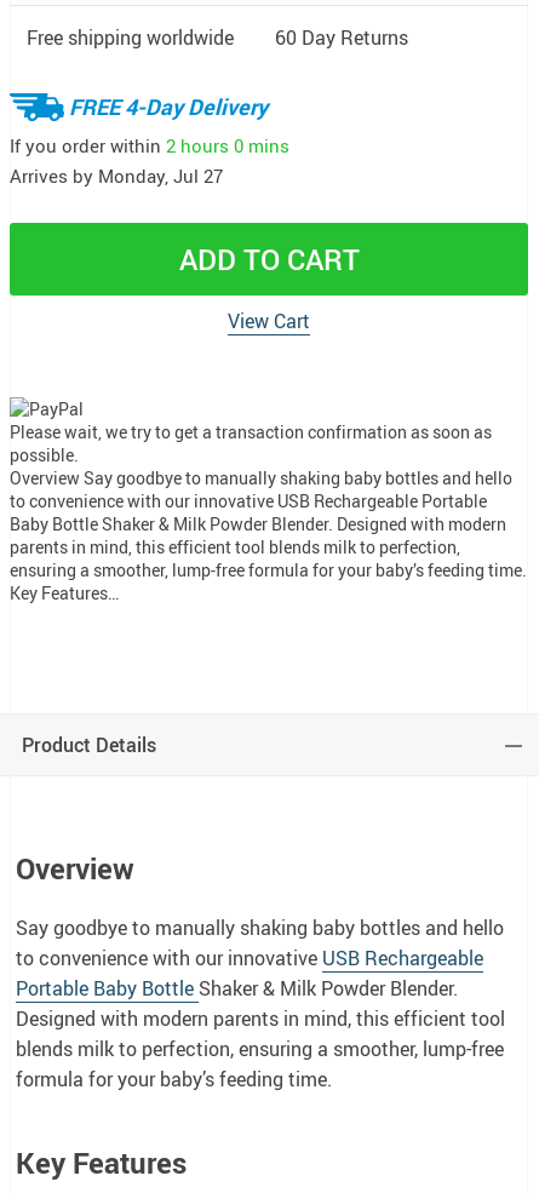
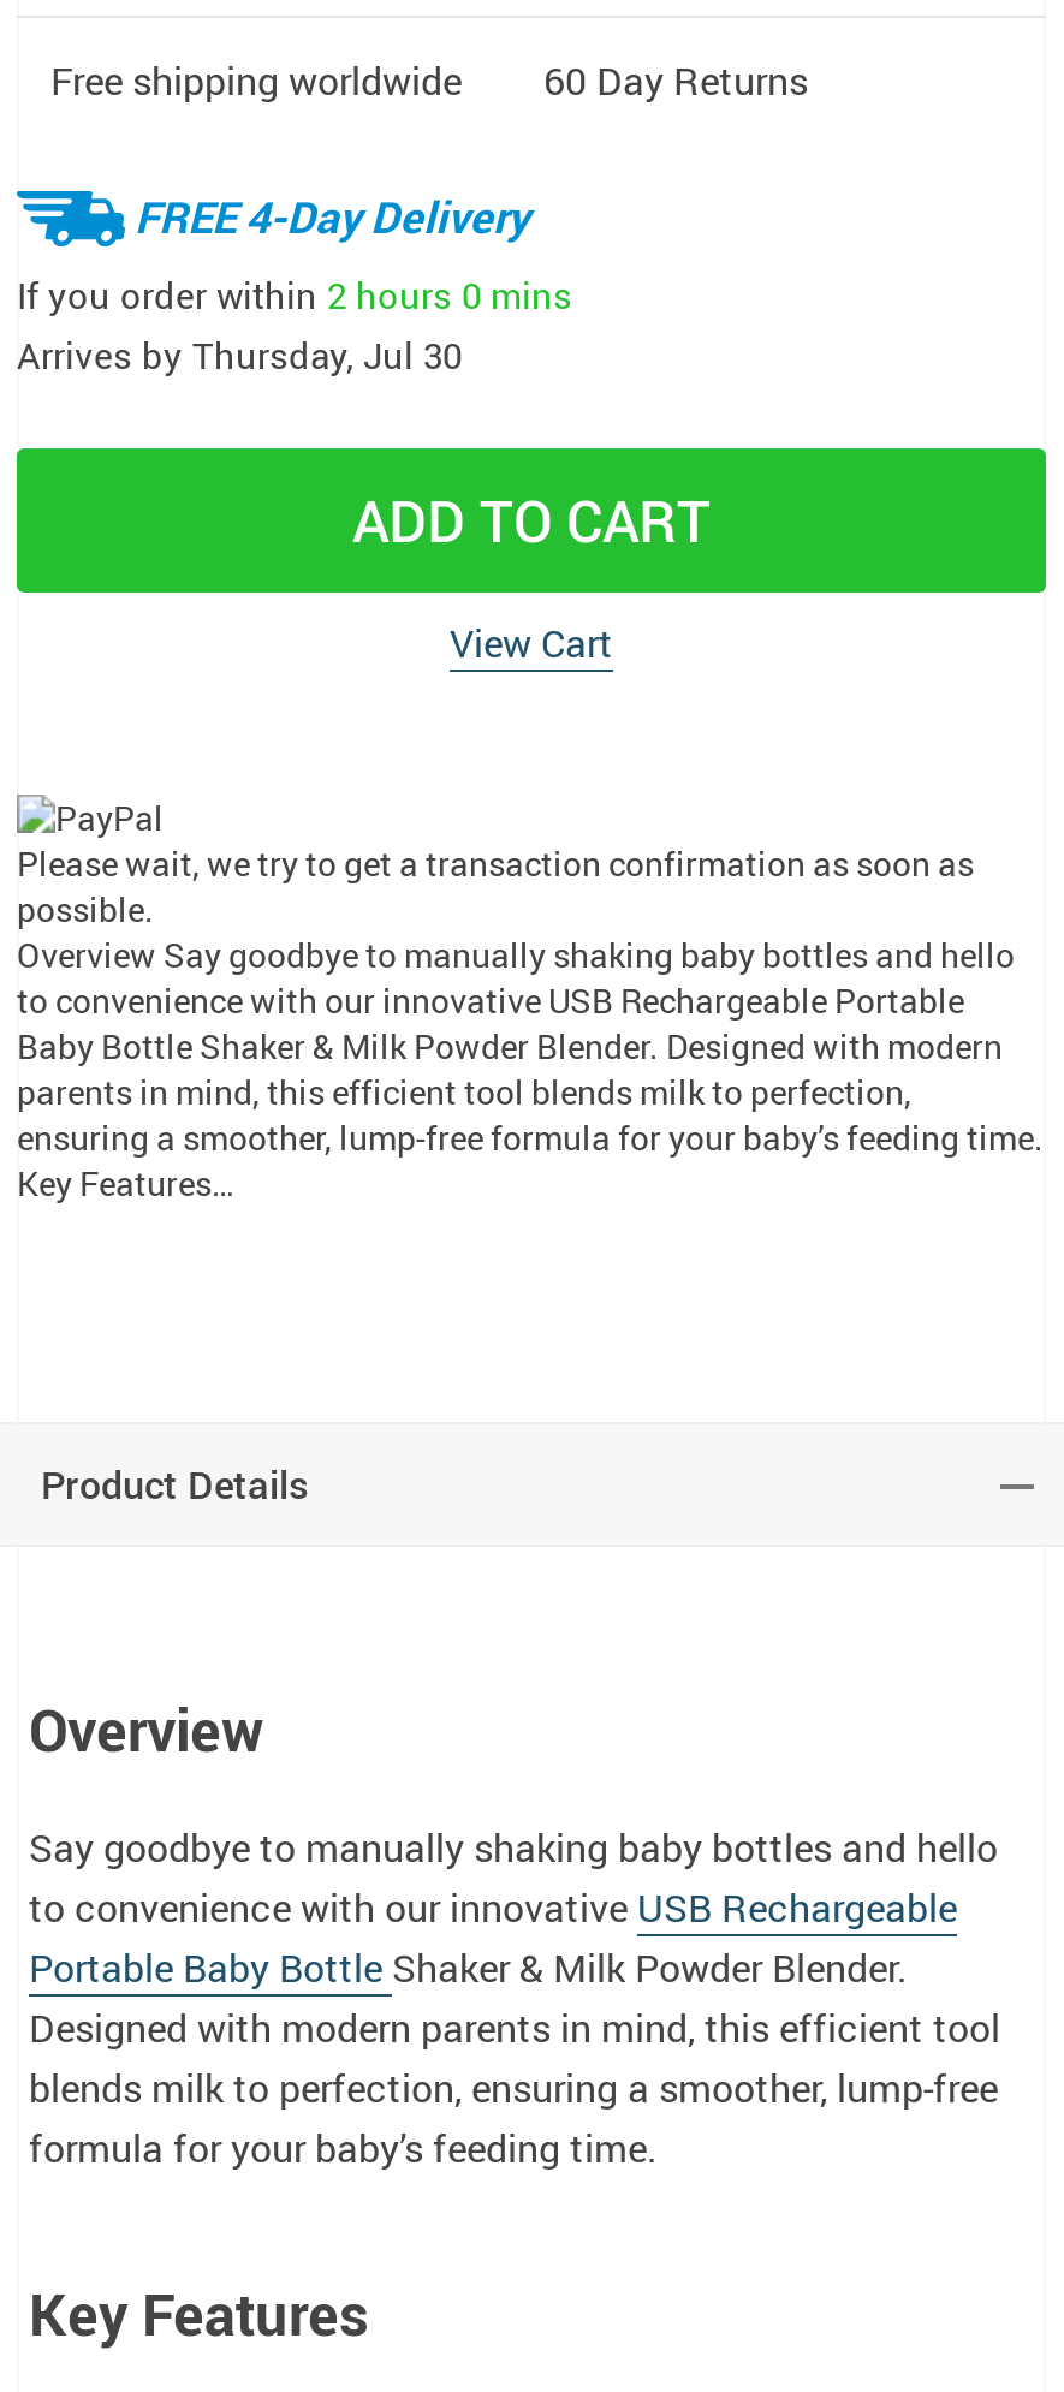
[10,164,223,188] Arrives by Monday, Jul 27 -> [17,331,462,379] Arrives by Thursday, Jul 30

